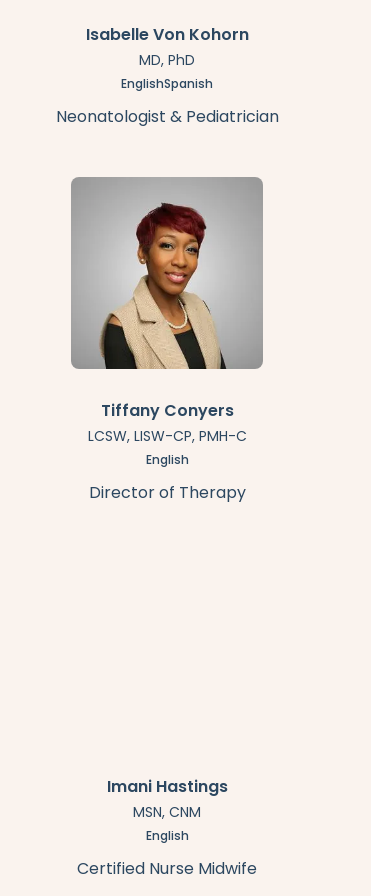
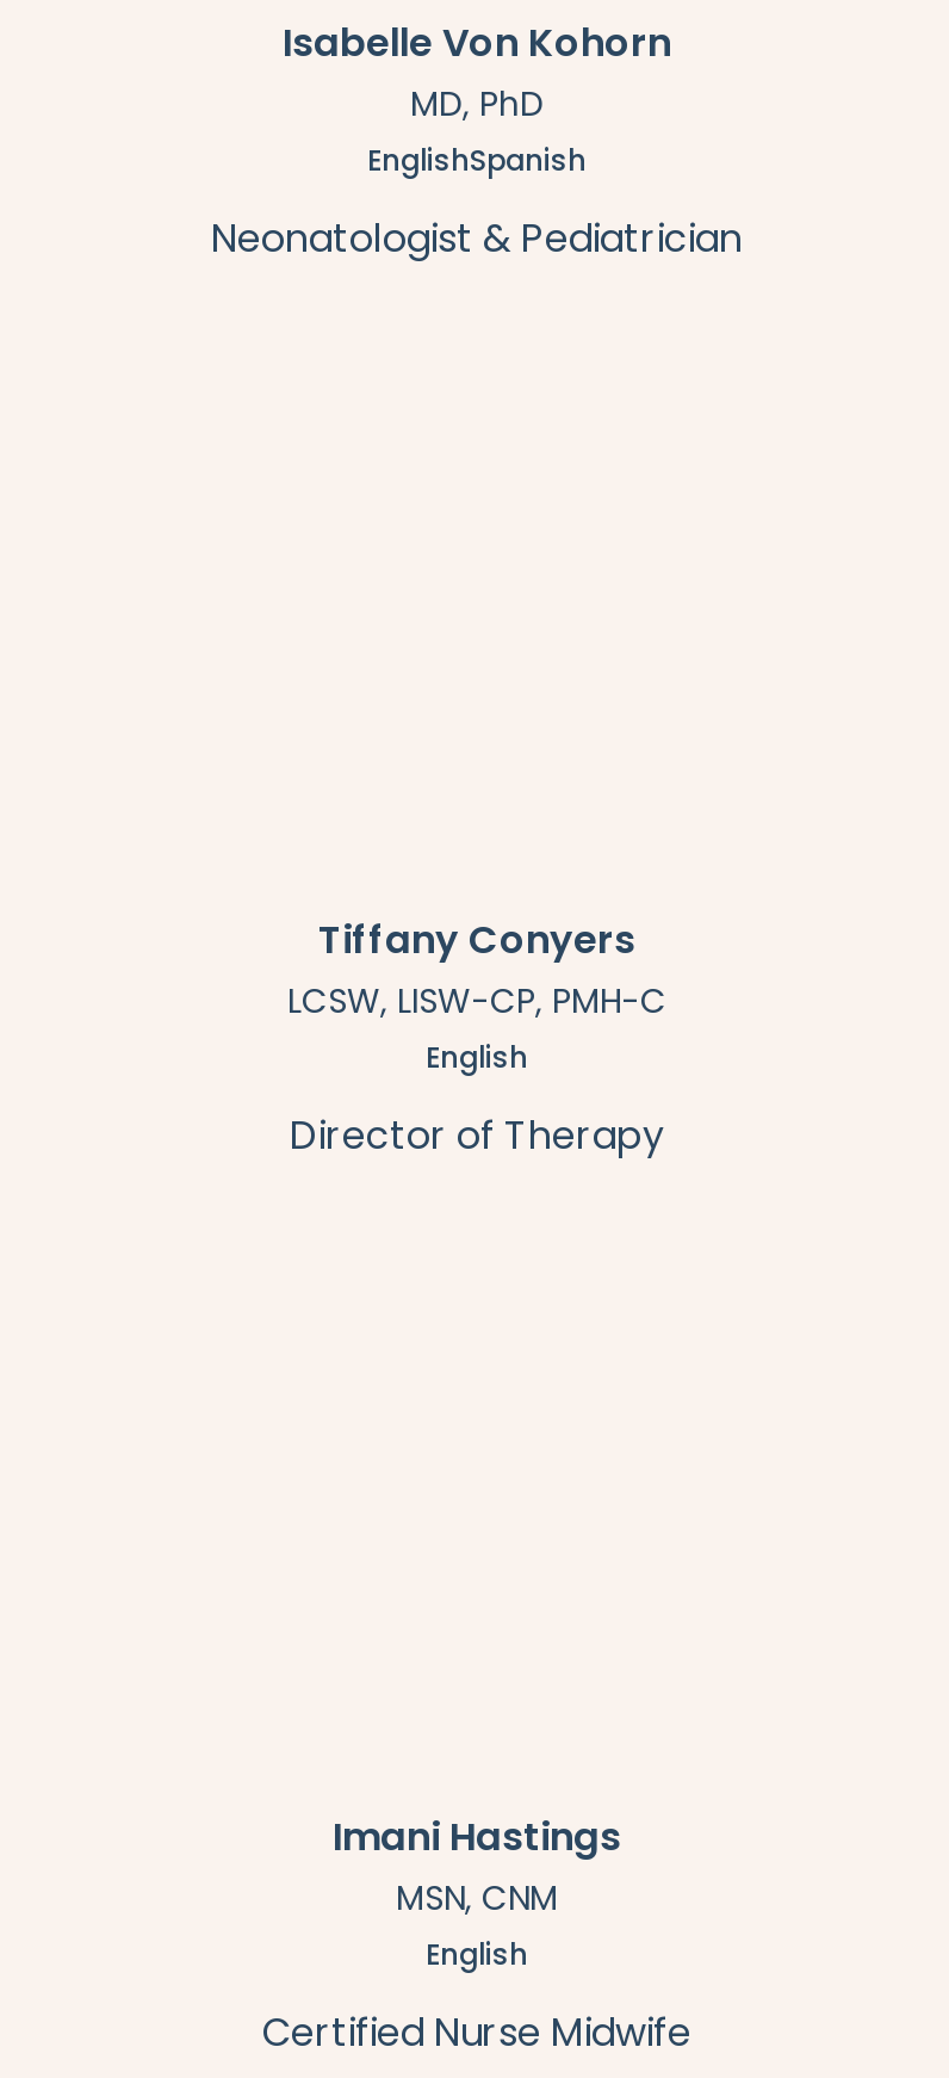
[70,176,264,370] [image] -> none

